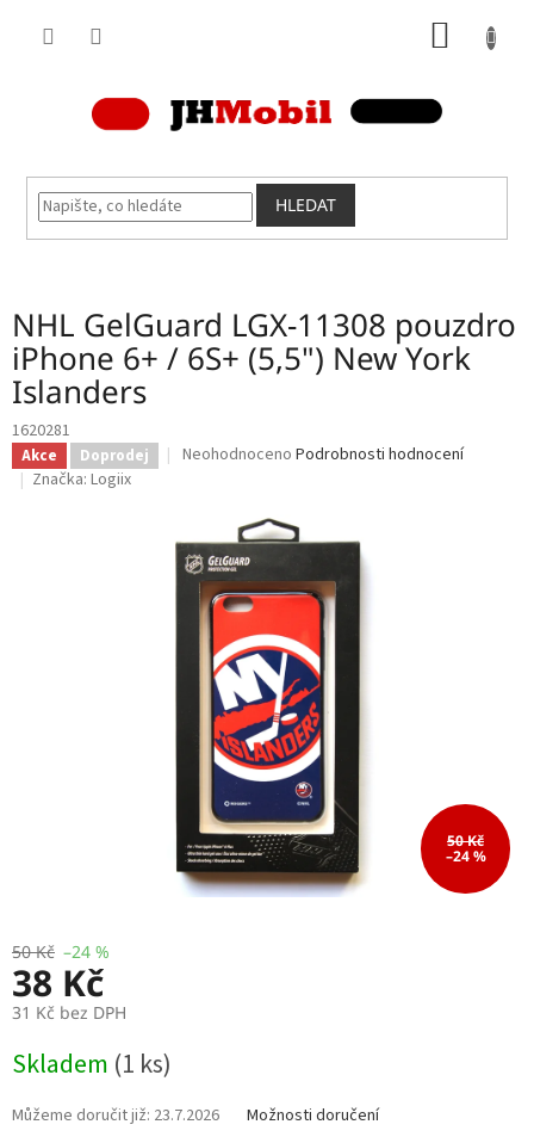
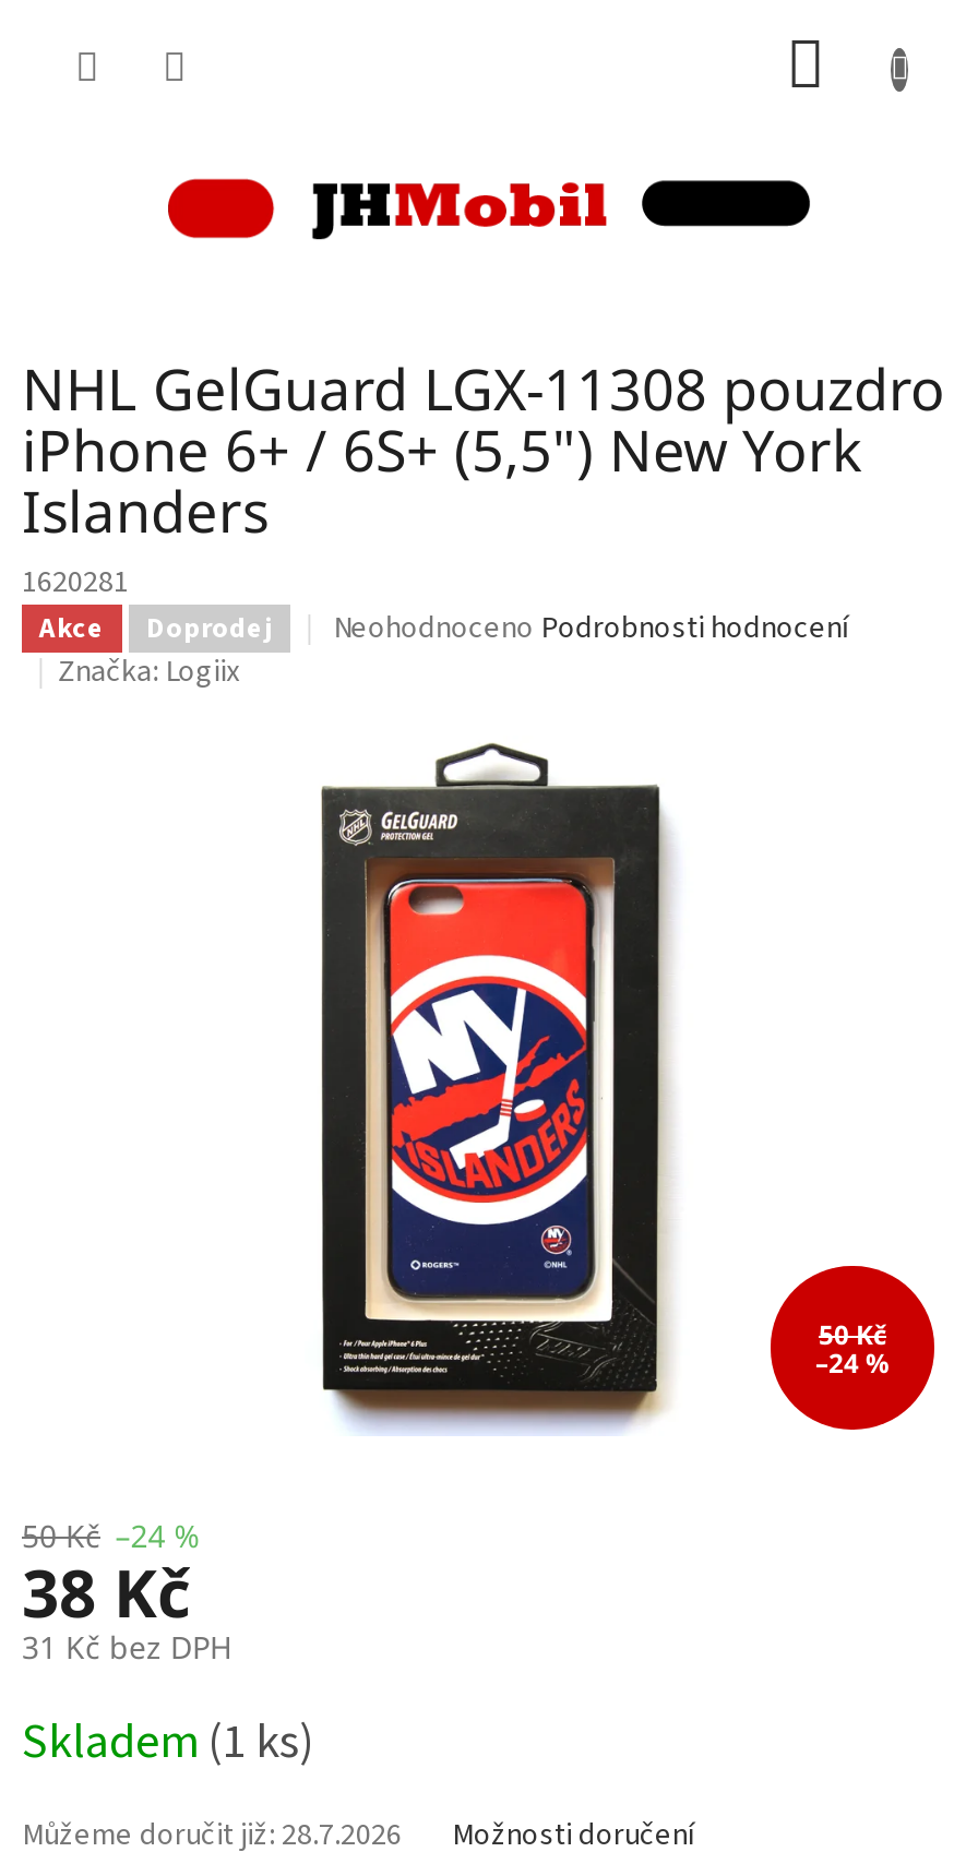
[275,193,336,216] HLEDAT -> none
[154,1103,379,1127] 23.7.2026 Možnosti doručení -> [282,1815,694,1858] 28.7.2026 Možnosti doručení

